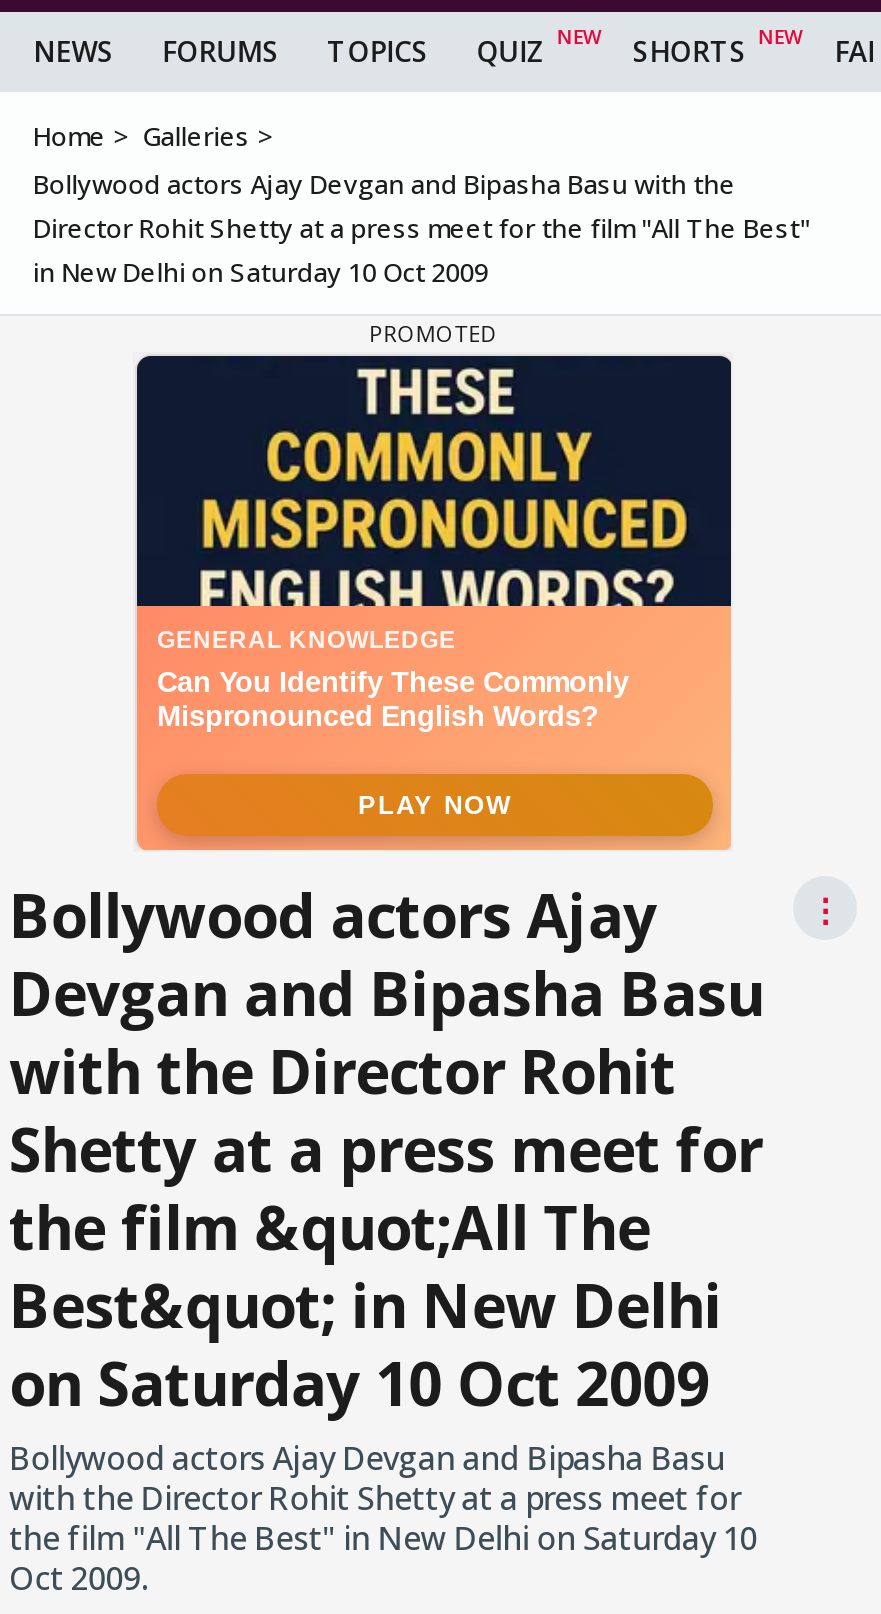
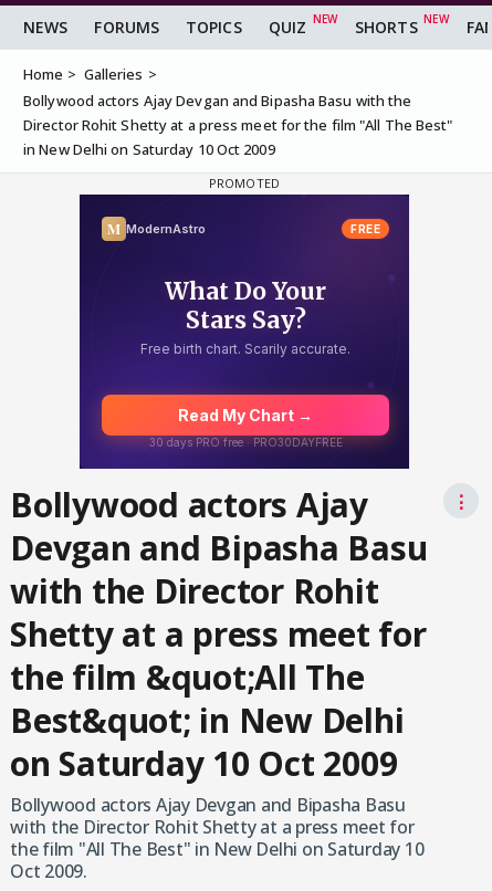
[135,354,733,852] [image] -> [78,193,410,470] [image]

